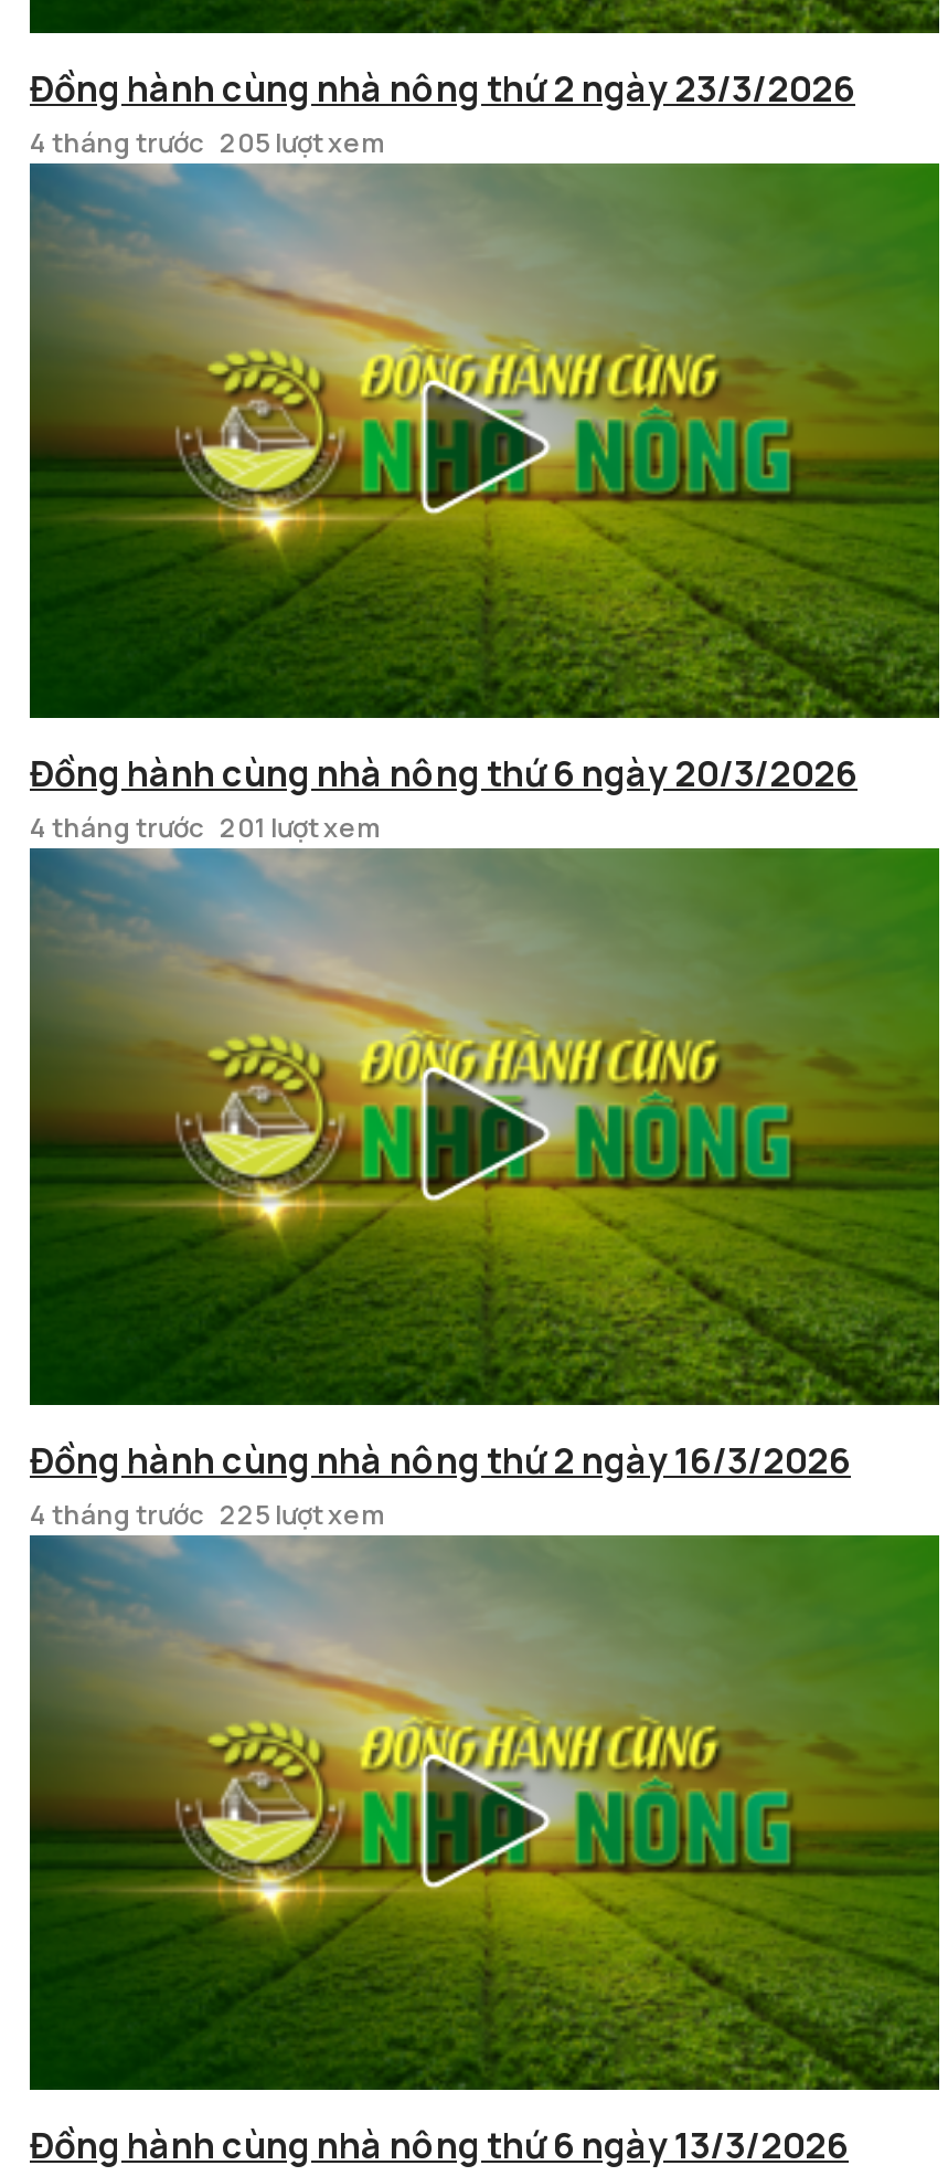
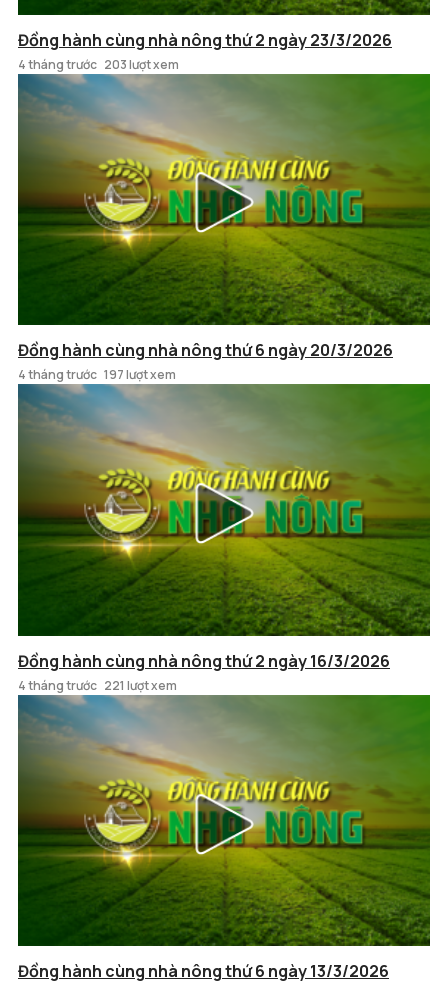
[30,123,385,160] 4 tháng trước 205 lượt xem -> [18,55,179,72] 4 tháng trước 203 lượt xem
[30,809,381,846] 4 tháng trước 201 lượt xem -> [18,366,176,383] 4 tháng trước 197 lượt xem
[30,1495,385,1532] 4 tháng trước 225 lượt xem -> [18,677,177,694] 4 tháng trước 221 lượt xem

